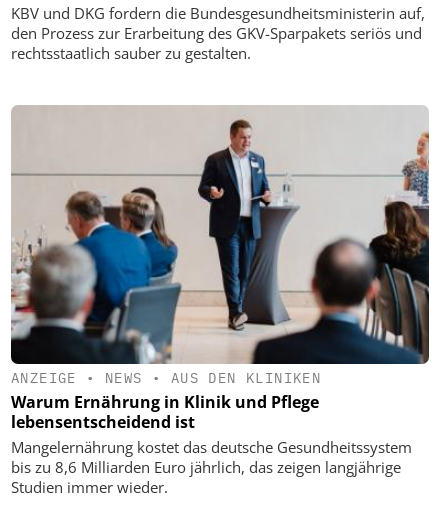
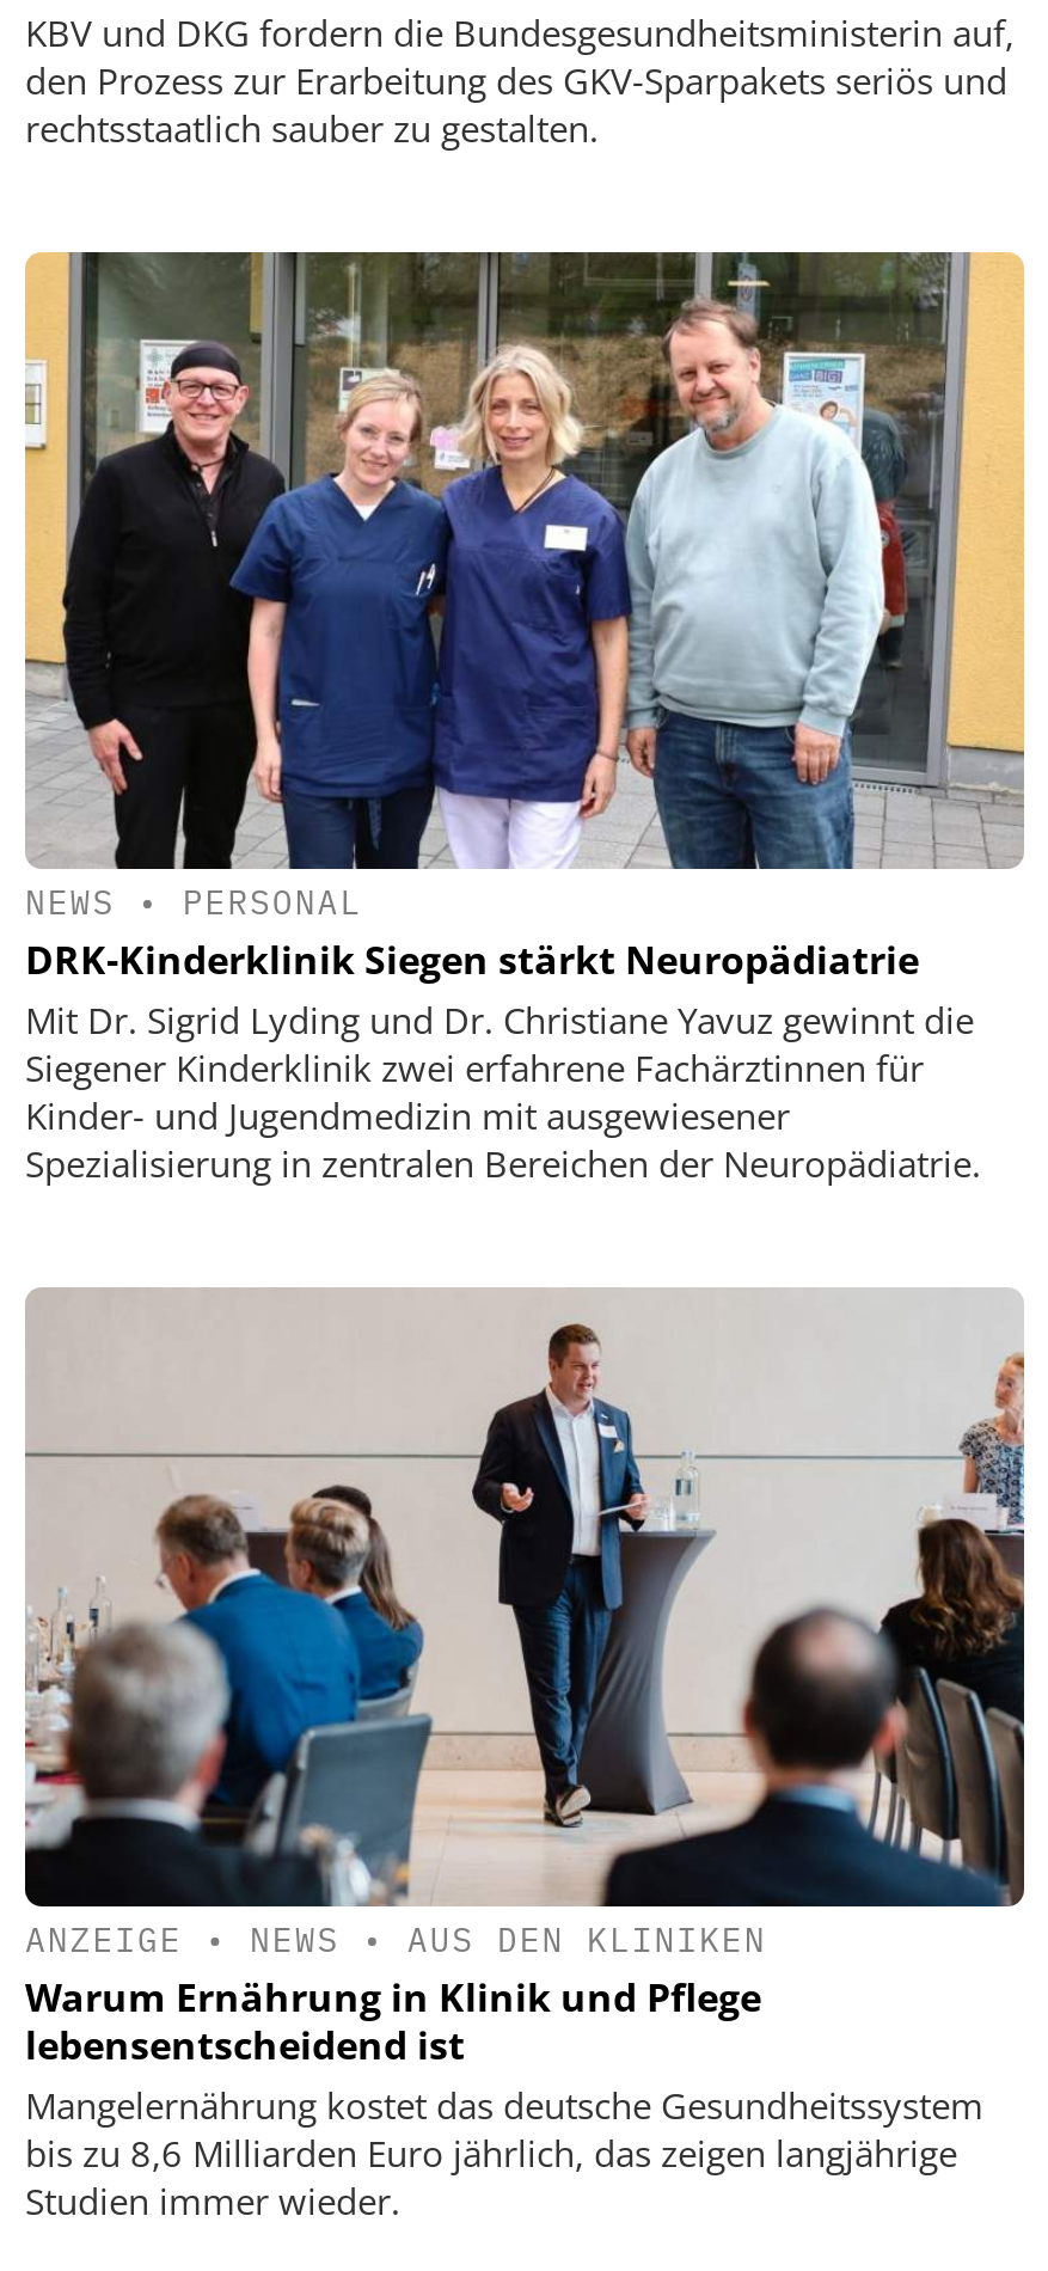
none -> [25,251,1026,1188] [image] | NEWS • PERSONAL | DRK-Kinderklinik Siegen stärkt Neuropädiatrie | Mit Dr. Sigrid Lyding und Dr. Christiane Yavuz gewinnt die | Siegener Kinderklinik zwei erfahrene Fachärztinnen für | Kinder- und Jugendmedizin mit ausgewiesener | Spezialisierung in zentralen Bereichen der Neuropädiatrie.

